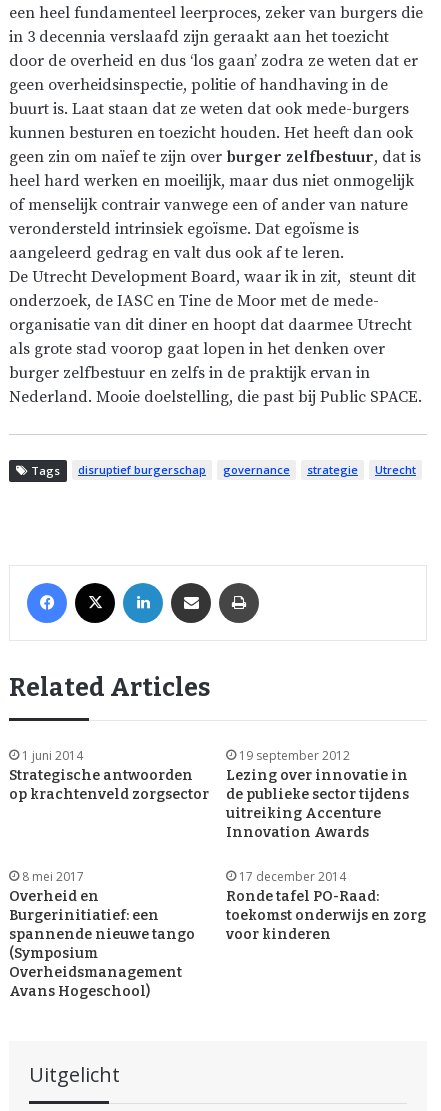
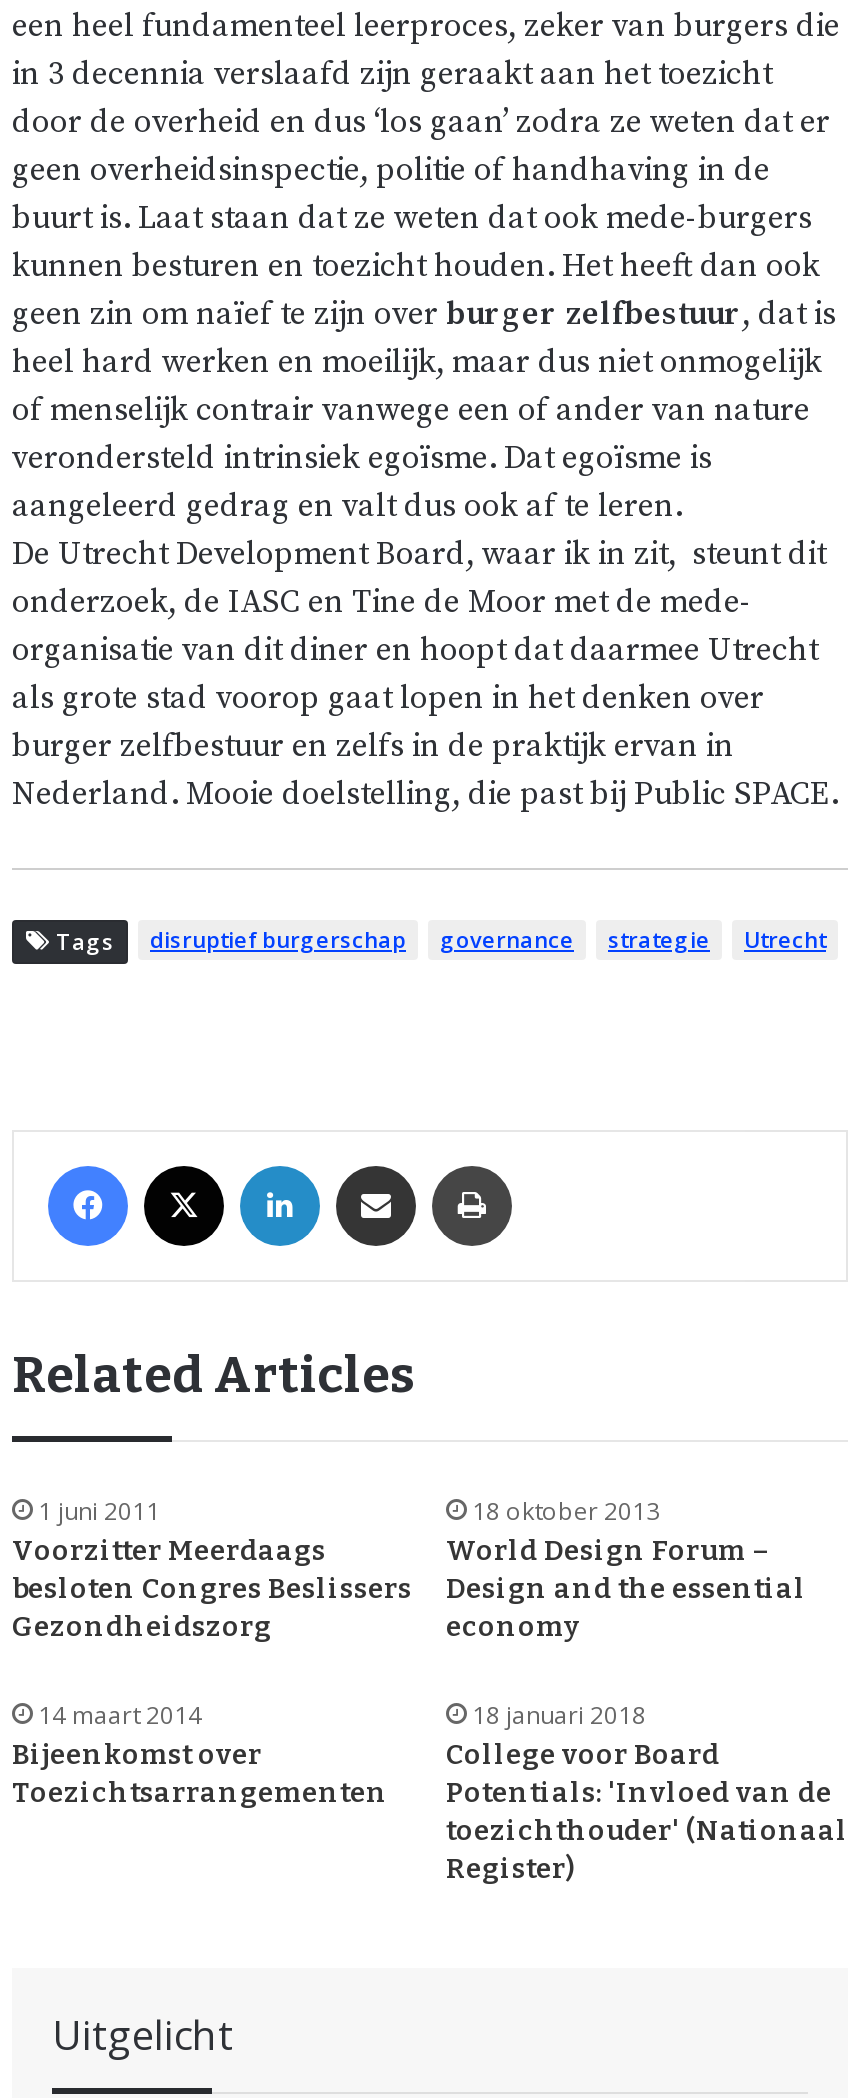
[9,747,209,803] 1 juni 2014 | Strategische antwoorden | op krachtenveld zorgsector -> [12,1494,412,1644] 1 juni 2011 | Voorzitter Meerdaags | besloten Congres Beslissers | Gezondheidszorg
[226,747,409,841] 19 september 2012 | Lezing over innovatie in | de publieke sector tijdens | uitreiking Accenture | Innovation Awards -> [446,1494,806,1644] 18 oktober 2013 | World Design Forum – | Design and the essential | economy
[9,868,195,1000] 8 mei 2017 | Overheid en | Burgerinitiatief: een | spannende nieuwe tango | (Symposium | Overheidsmanagement | Avans Hogeschool) -> [12,1698,388,1810] 14 maart 2014 | Bijeenkomst over | Toezichtsarrangementen
[226,868,426,943] 17 december 2014 | Ronde tafel PO-Raad: | toekomst onderwijs en zorg | voor kinderen -> [446,1698,848,1886] 18 januari 2018 | College voor Board | Potentials: 'Invloed van de | toezichthouder' (Nationaal | Register)

